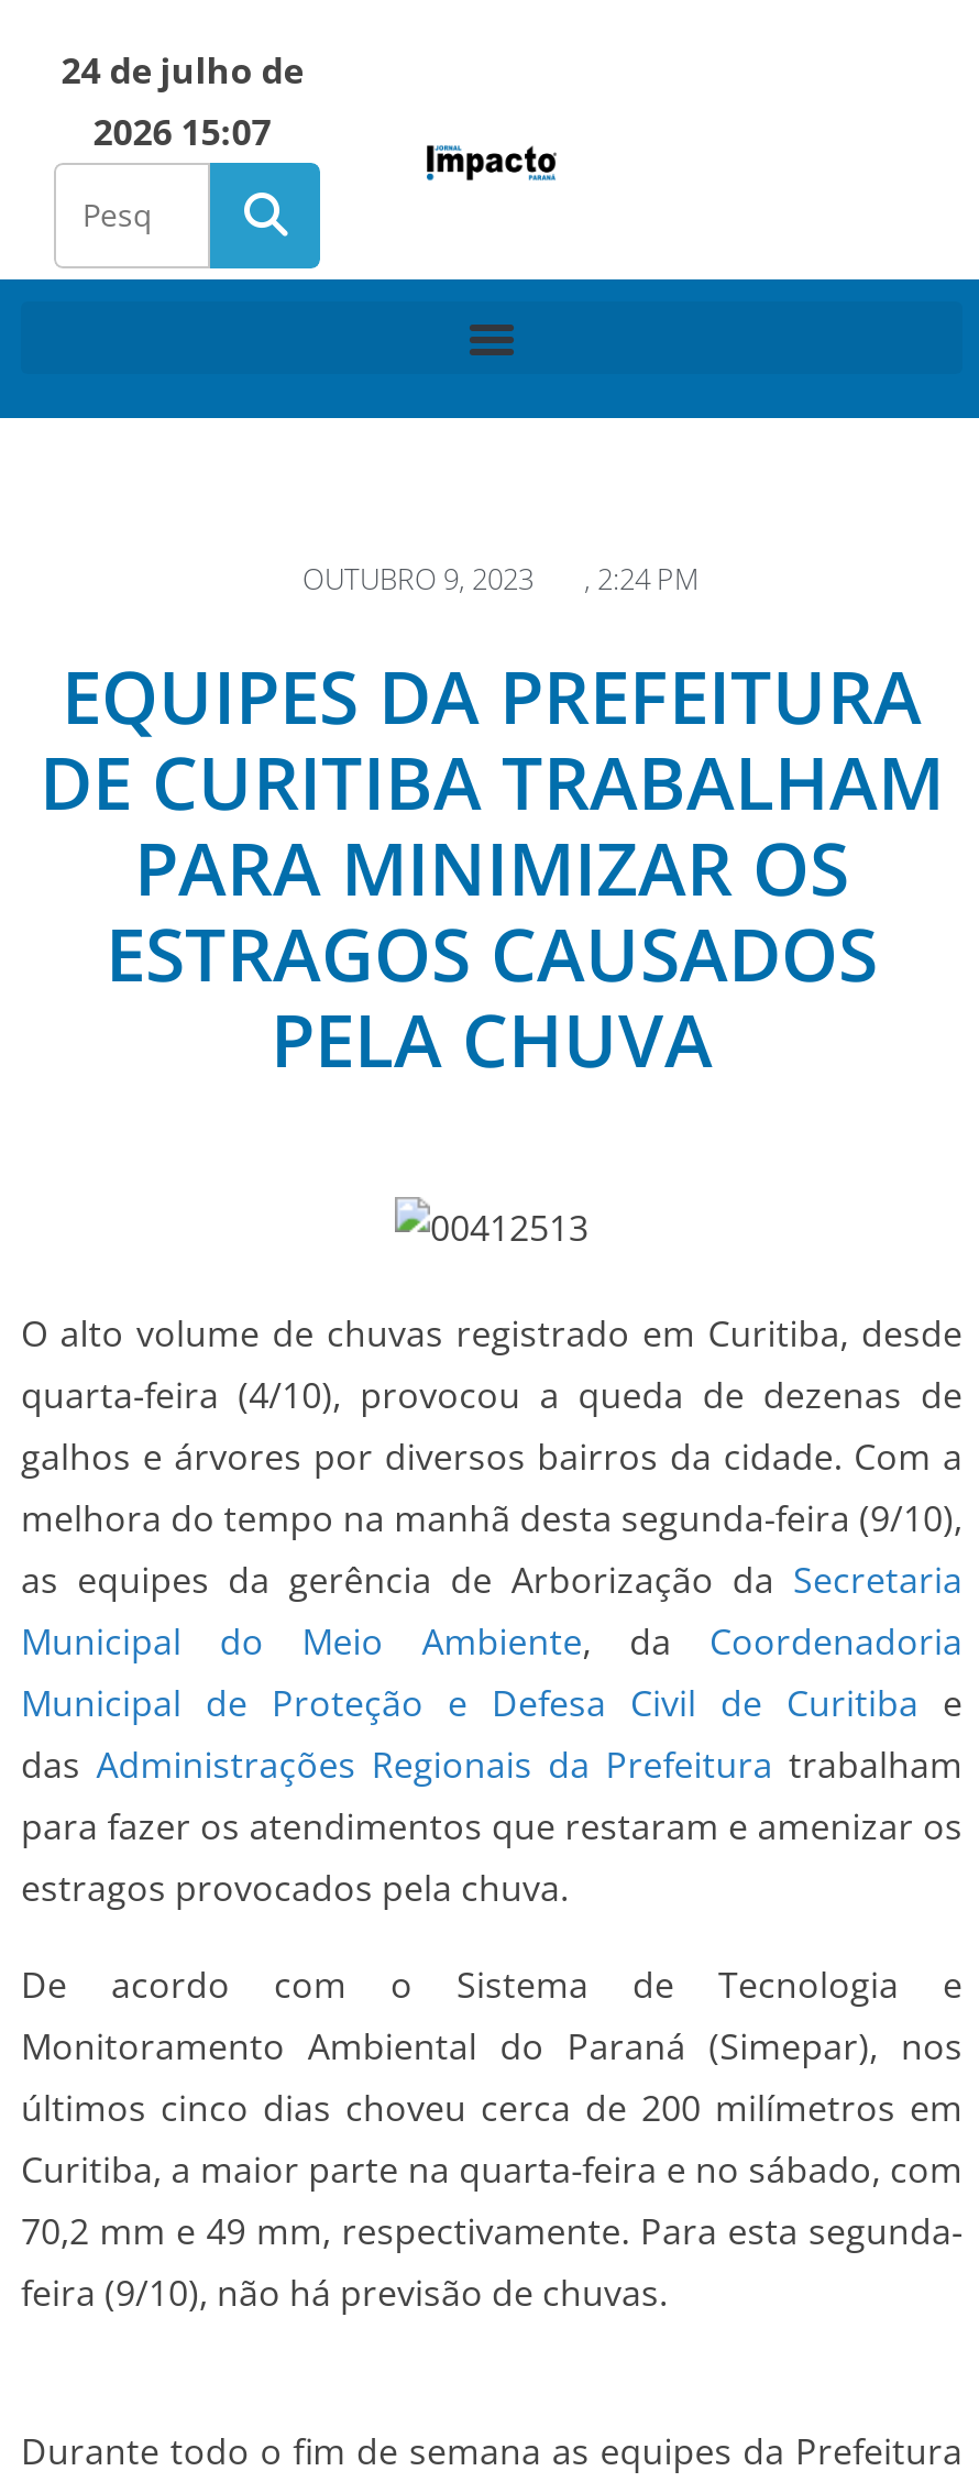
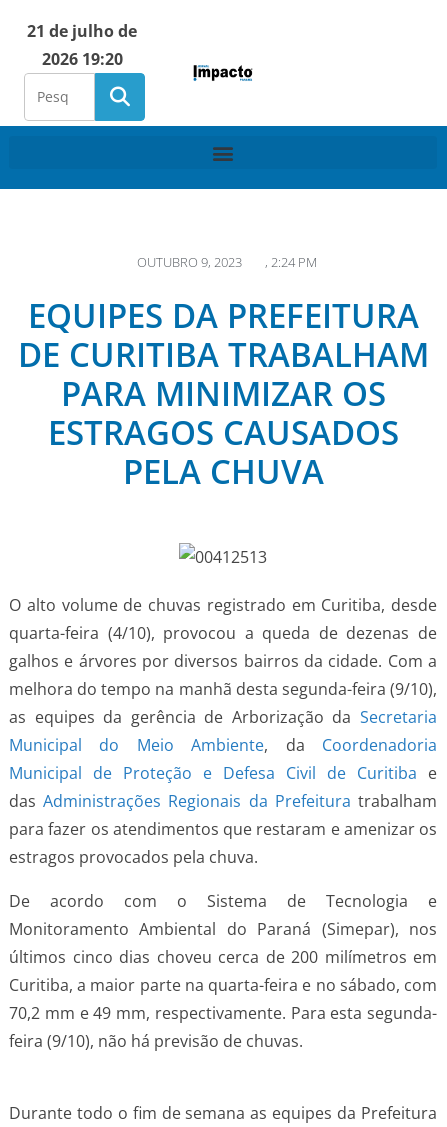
[61,46,303,95] 24 de julho de -> [27,20,137,42] 21 de julho de
[93,108,271,156] 2026 15:07 -> [42,48,123,70] 2026 19:20

